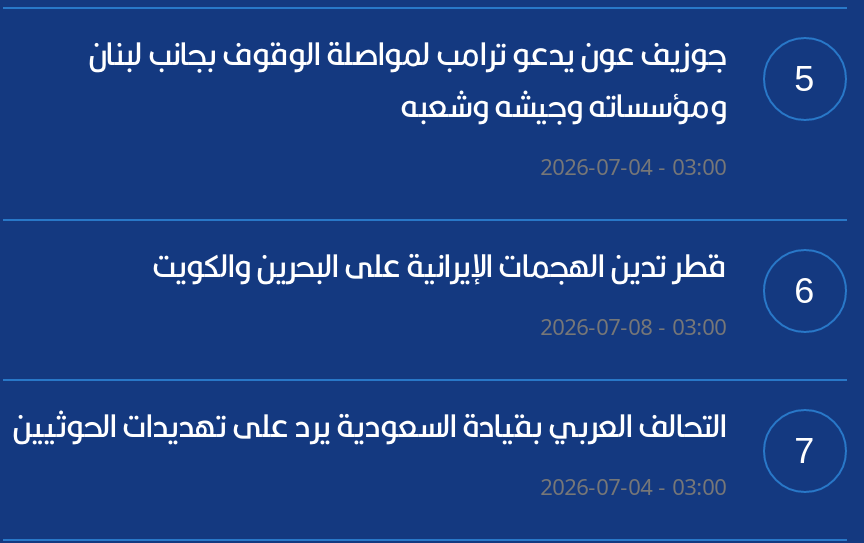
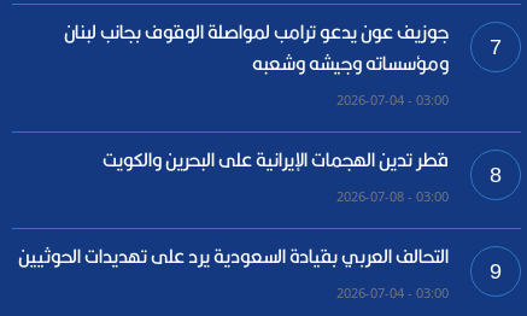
[88,25,814,135] 5 ومؤسساته وجيشه وشعبه جوزيف عون يدعو ترامب لمواصلة الوقوف بجانب لبنان -> [63,14,501,81] 7 ومؤسساته وجيشه وشعبه جوزيف عون يدعو ترامب لمواصلة الوقوف بجانب لبنان
[152,237,814,311] 6 قطر تدين الهجمات الإيرانية على البحرين والكويت -> [102,142,501,187] 8 قطر تدين الهجمات الإيرانية على البحرين والكويت
[12,397,814,471] 7 التحالف العربي بقيادة السعودية يرد على تهديدات الحوثيين -> [18,239,501,283] 9 التحالف العربي بقيادة السعودية يرد على تهديدات الحوثيين

